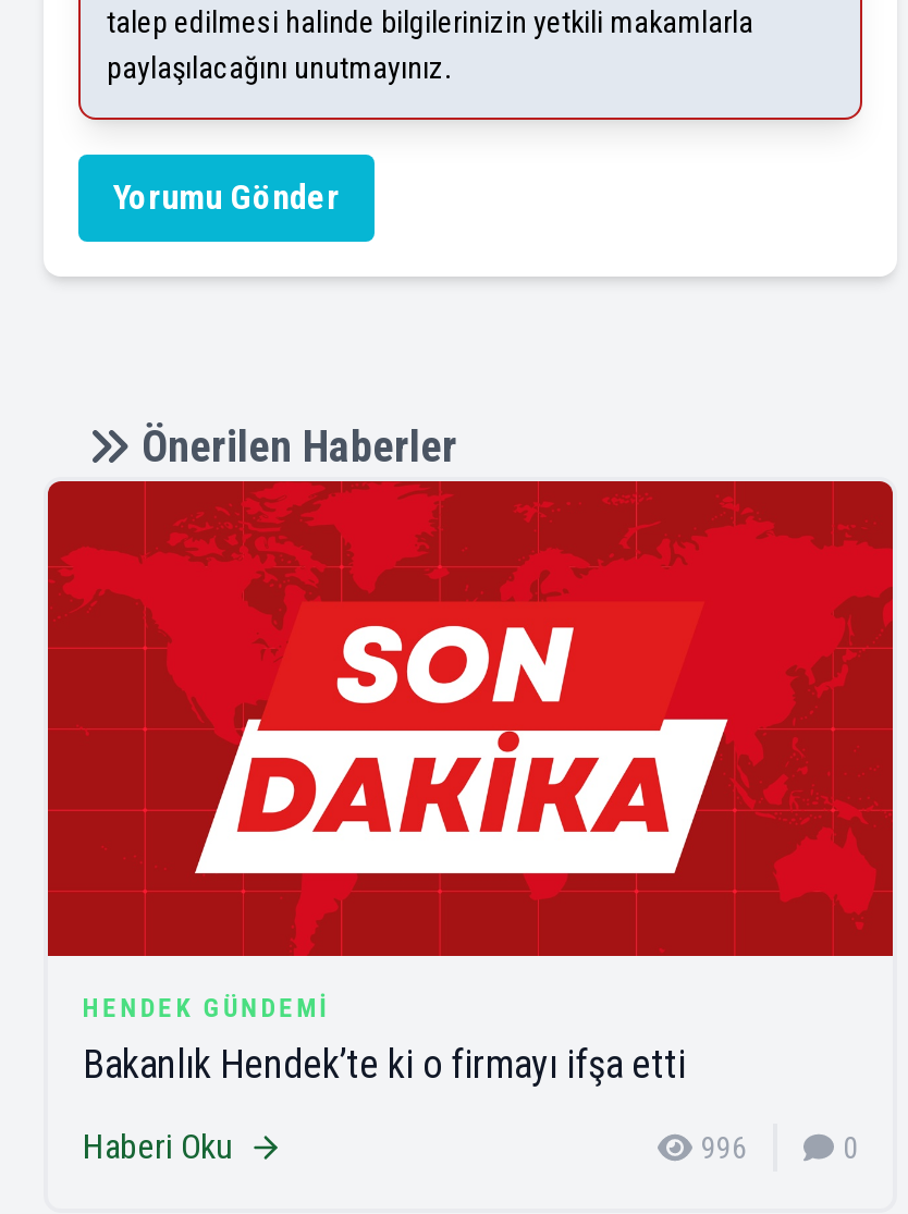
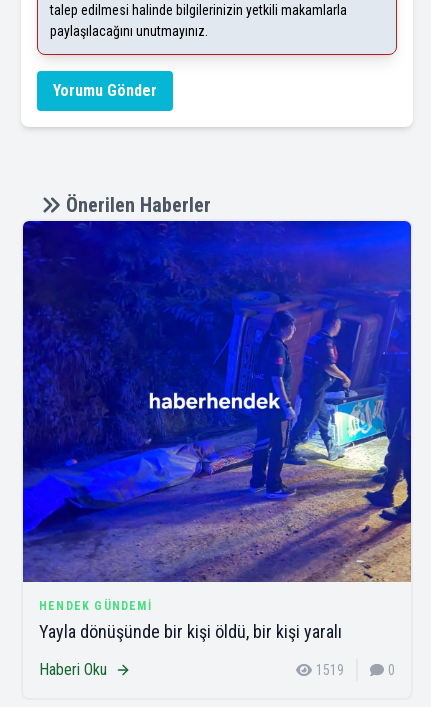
[46,479,895,1087] [image] | Bakanlık Hendek’te ki o firmayı ifşa etti -> [22,220,412,642] [image] | Yayla dönüşünde bir kişi öldü, bir kişi yaralı
[701,1131,747,1166] 996 -> [316,662,344,678] 1519

